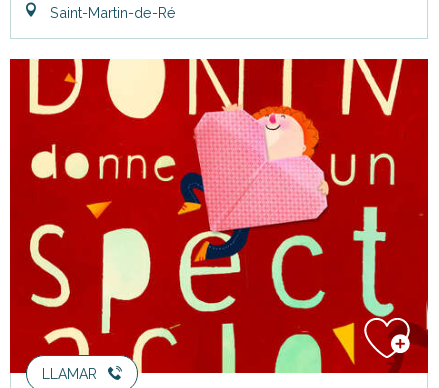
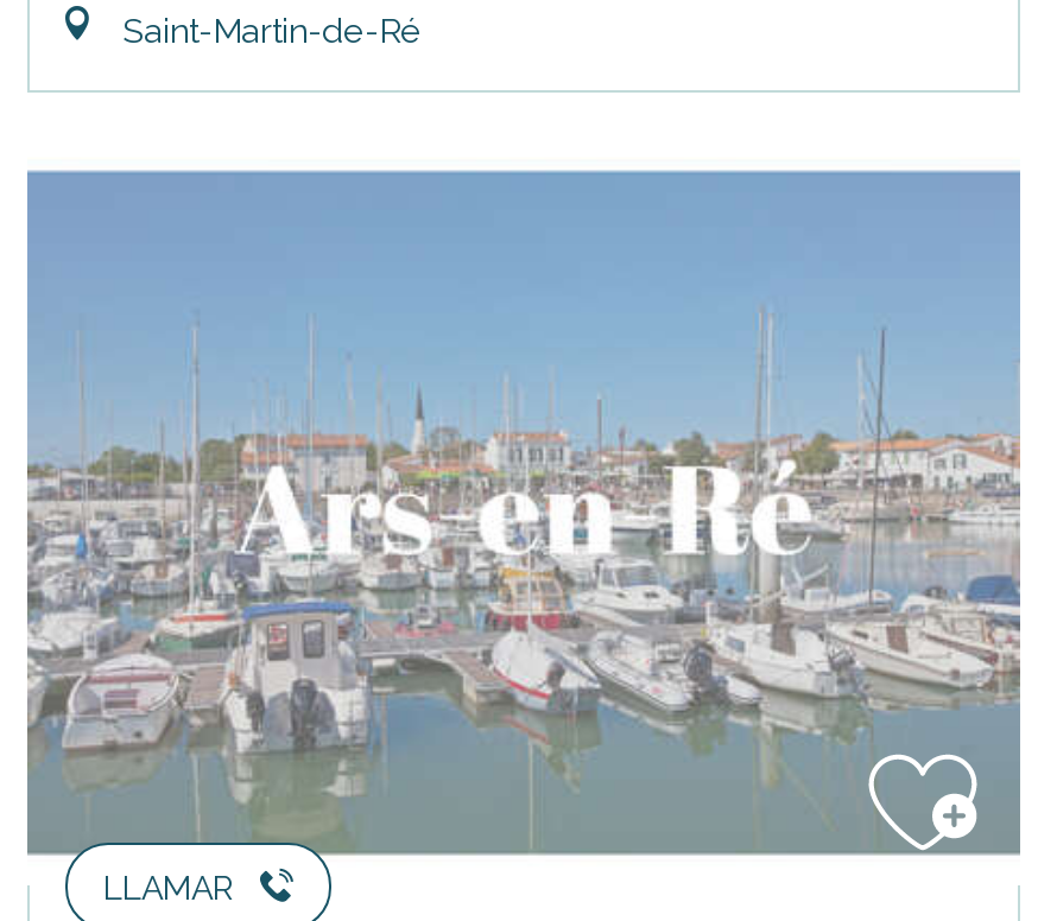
[9,58,429,374] [image] -> [25,140,1023,885] [image]

